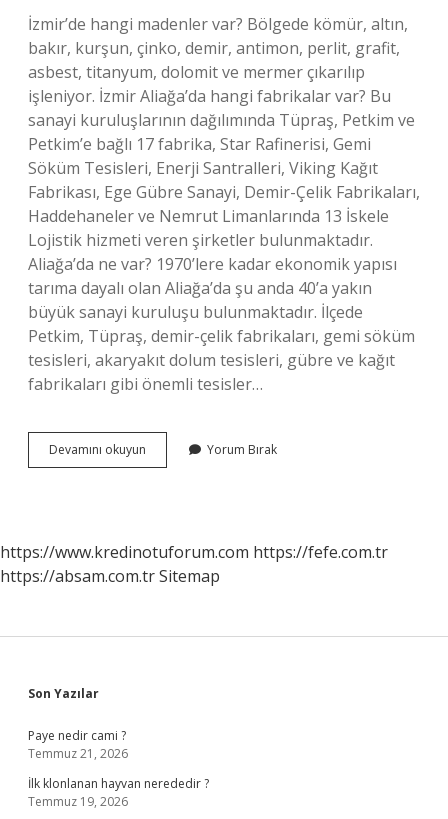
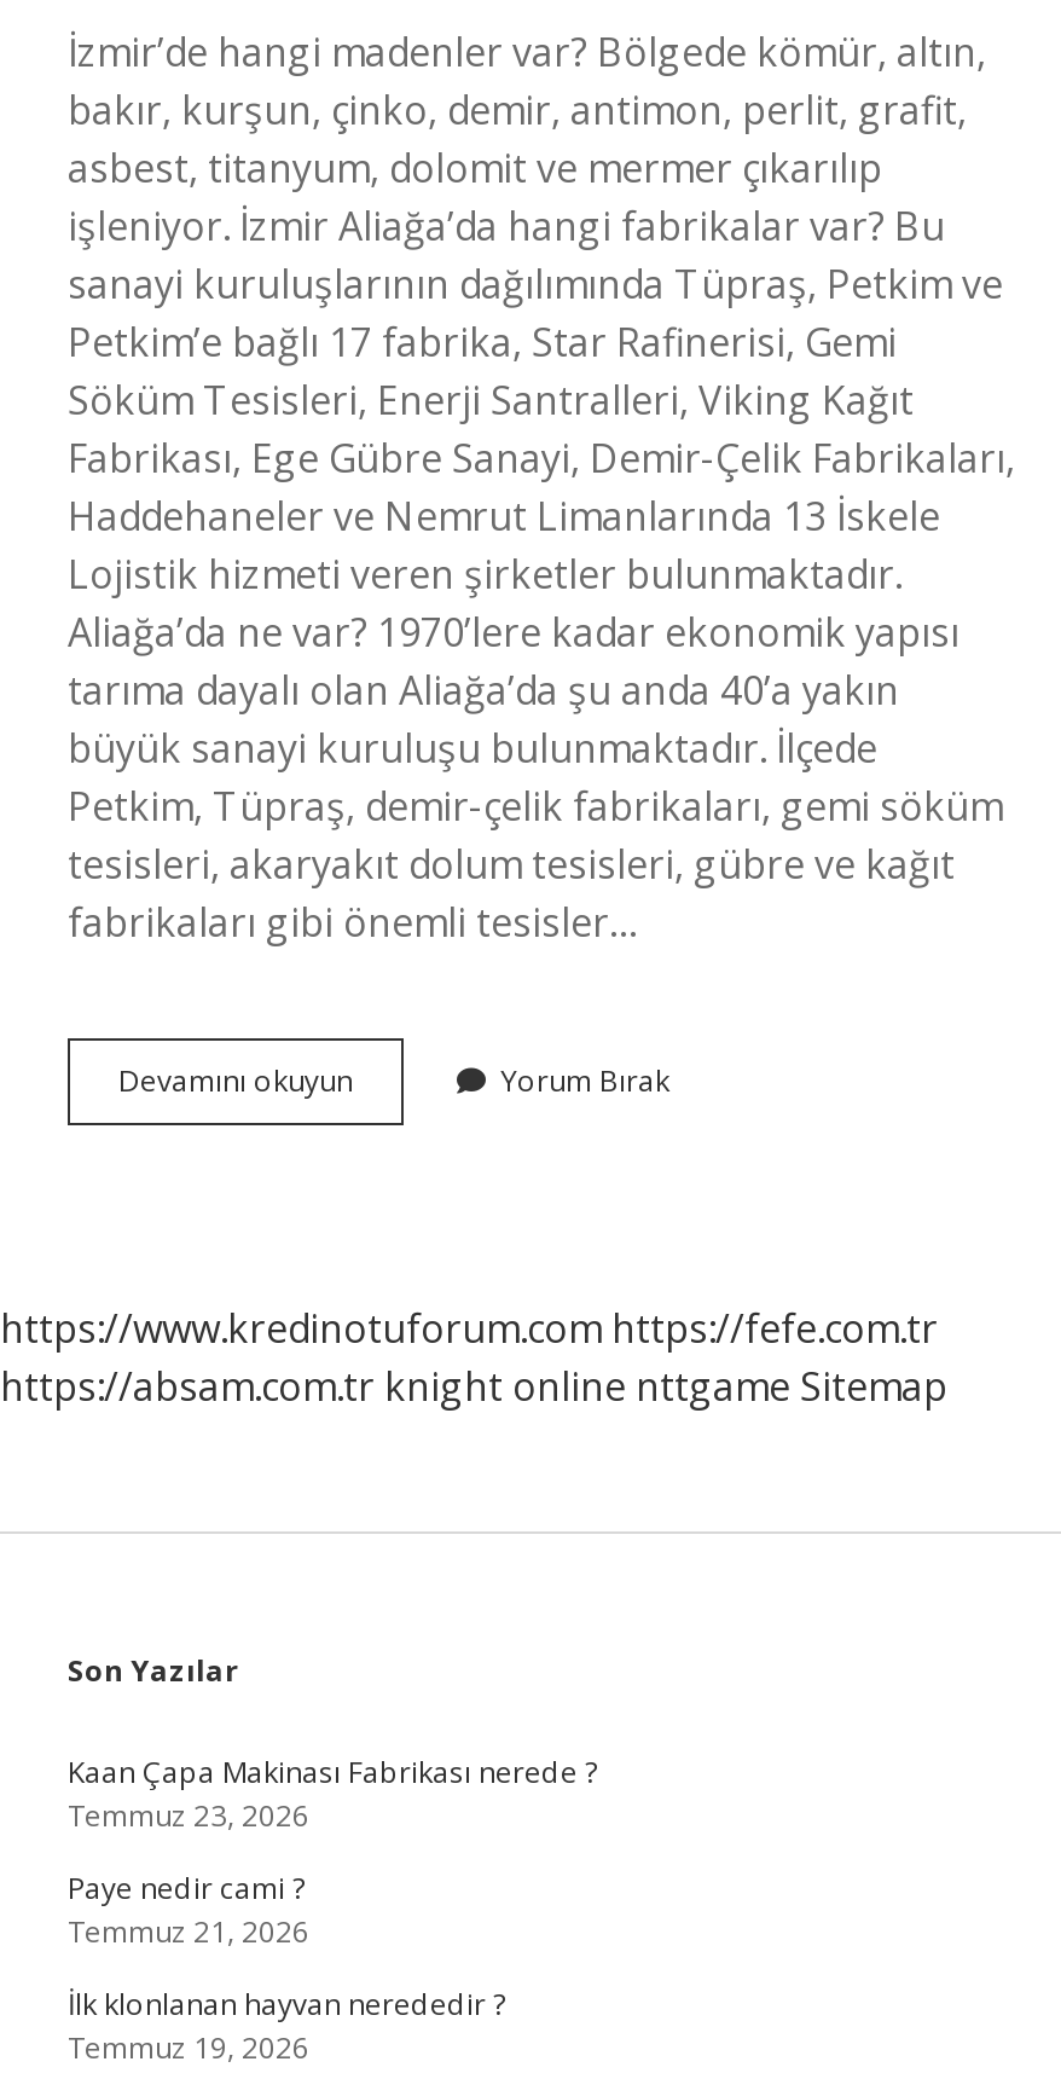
[0,565,220,587] https://absam.com.tr Sitemap -> [0,1360,947,1413] https://absam.com.tr knight online nttgame Sitemap
none -> [68,1751,597,1836] Kaan Çapa Makinası Fabrikası nerede ? | Temmuz 23, 2026

